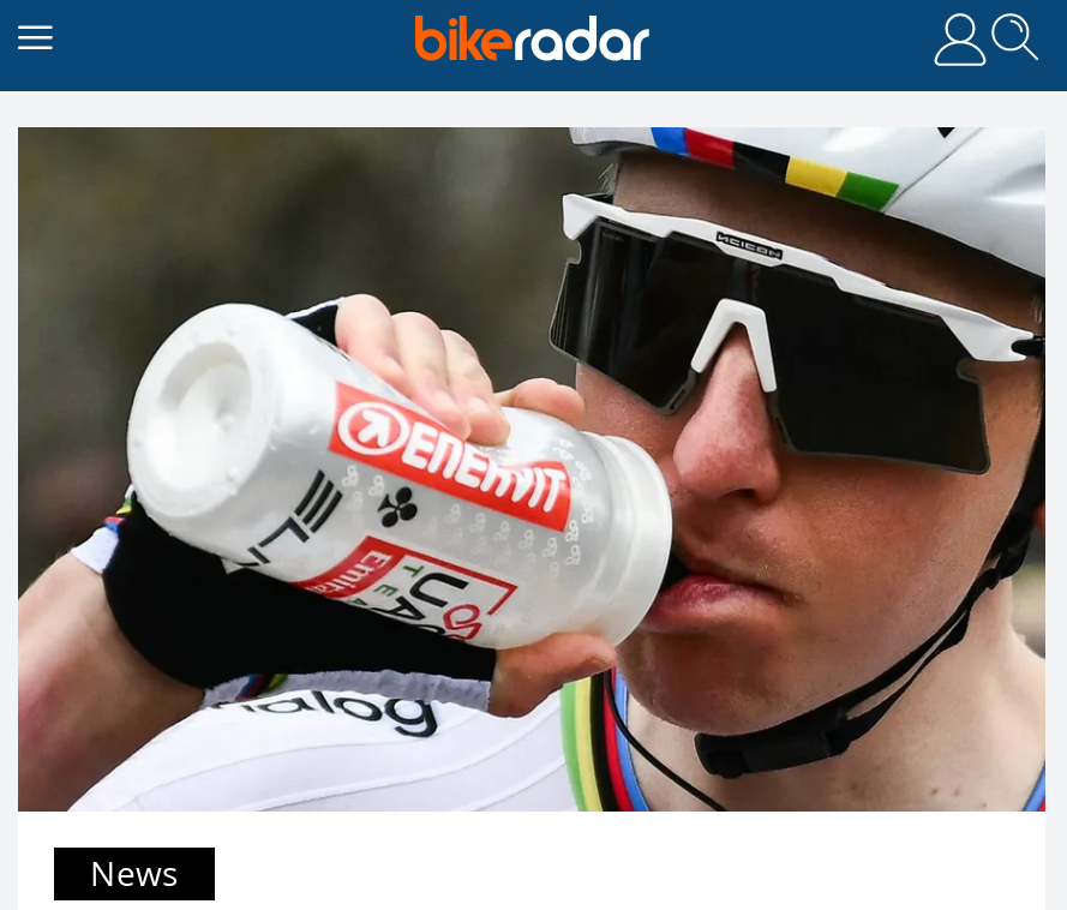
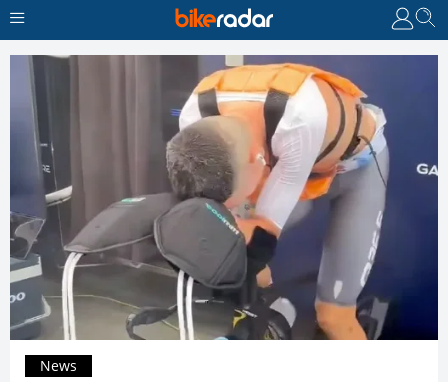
[16,125,1048,814] [image] -> [9,54,439,341] [image]

